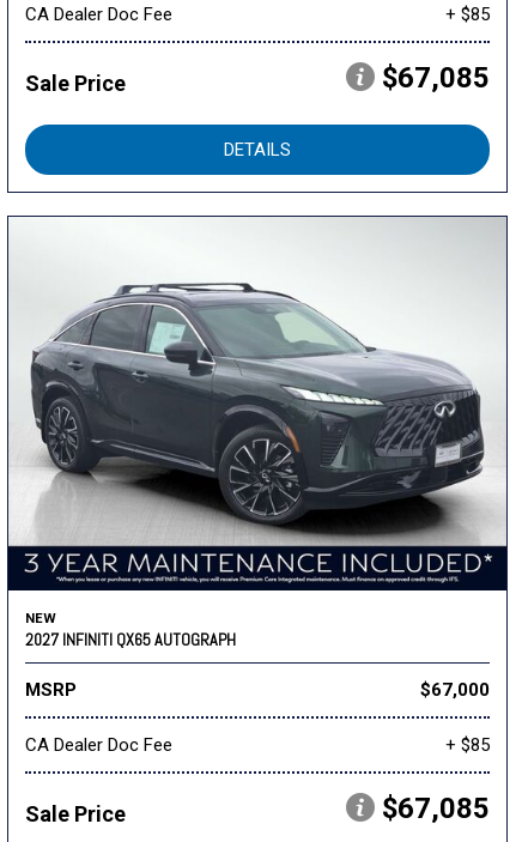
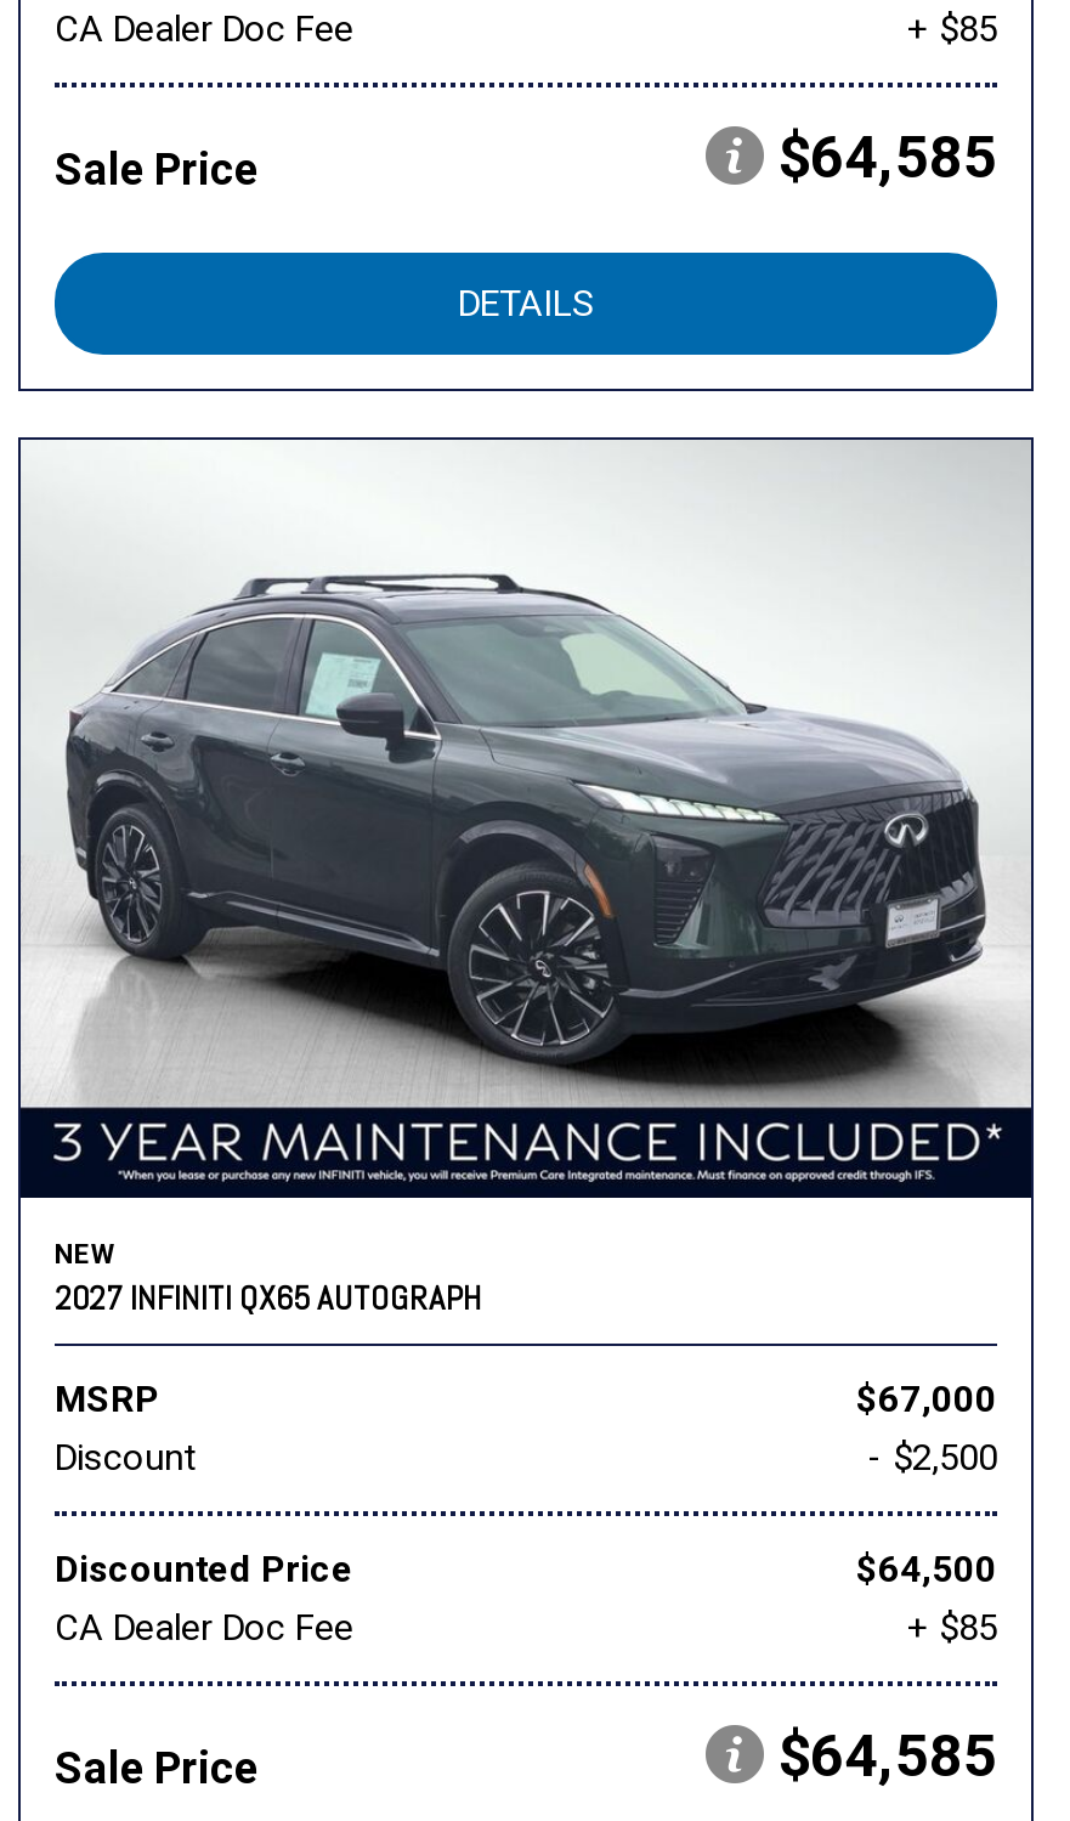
[382,61,490,95] $67,085 -> [779,124,997,192] $64,585
none -> [55,1436,997,1592] Discount | - $2,500 | Discounted Price | $64,500
[382,792,490,825] $67,085 -> [779,1723,997,1791] $64,585

